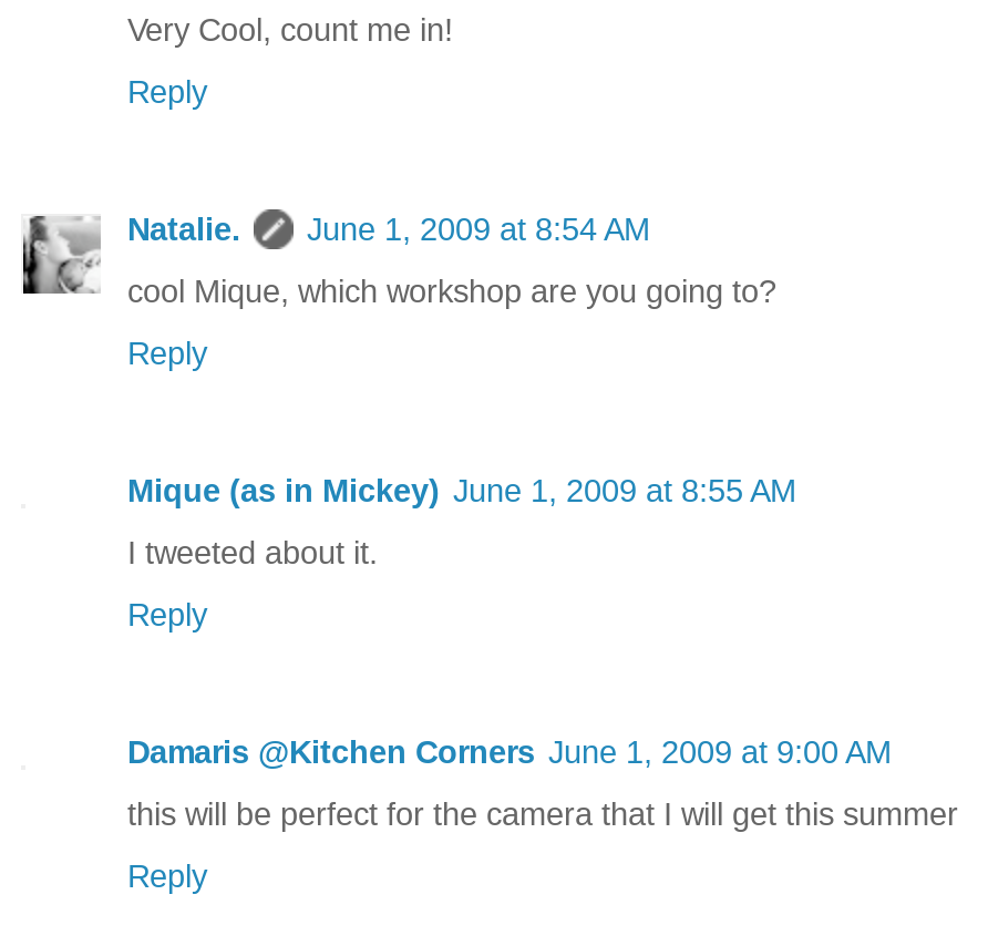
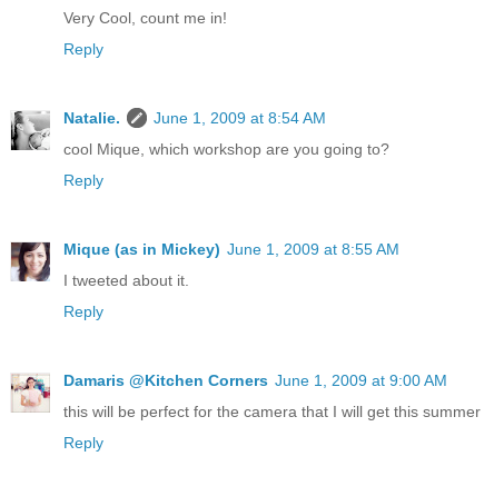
none -> [10,240,51,282] [image]
none -> [10,373,51,414] [image]

